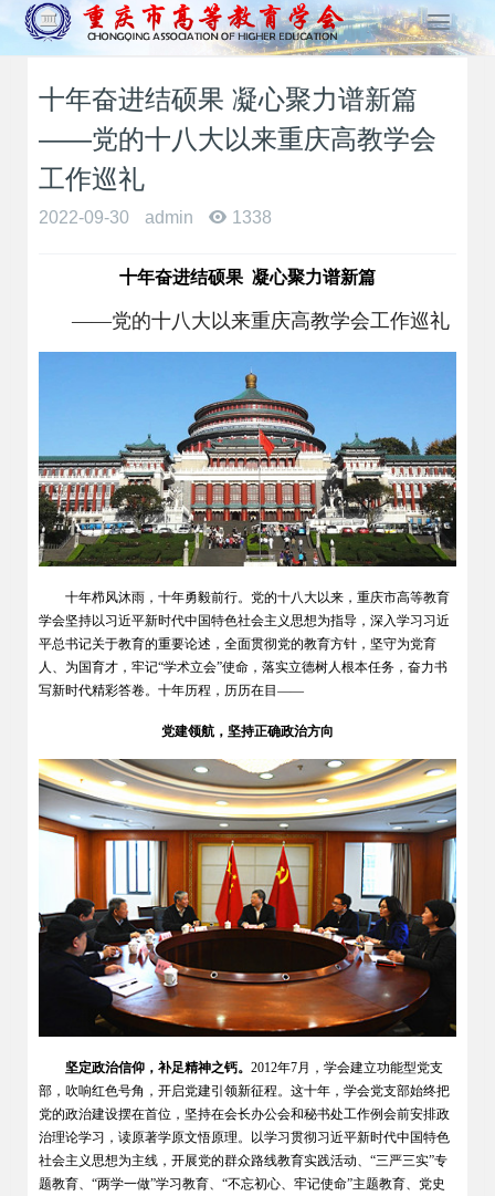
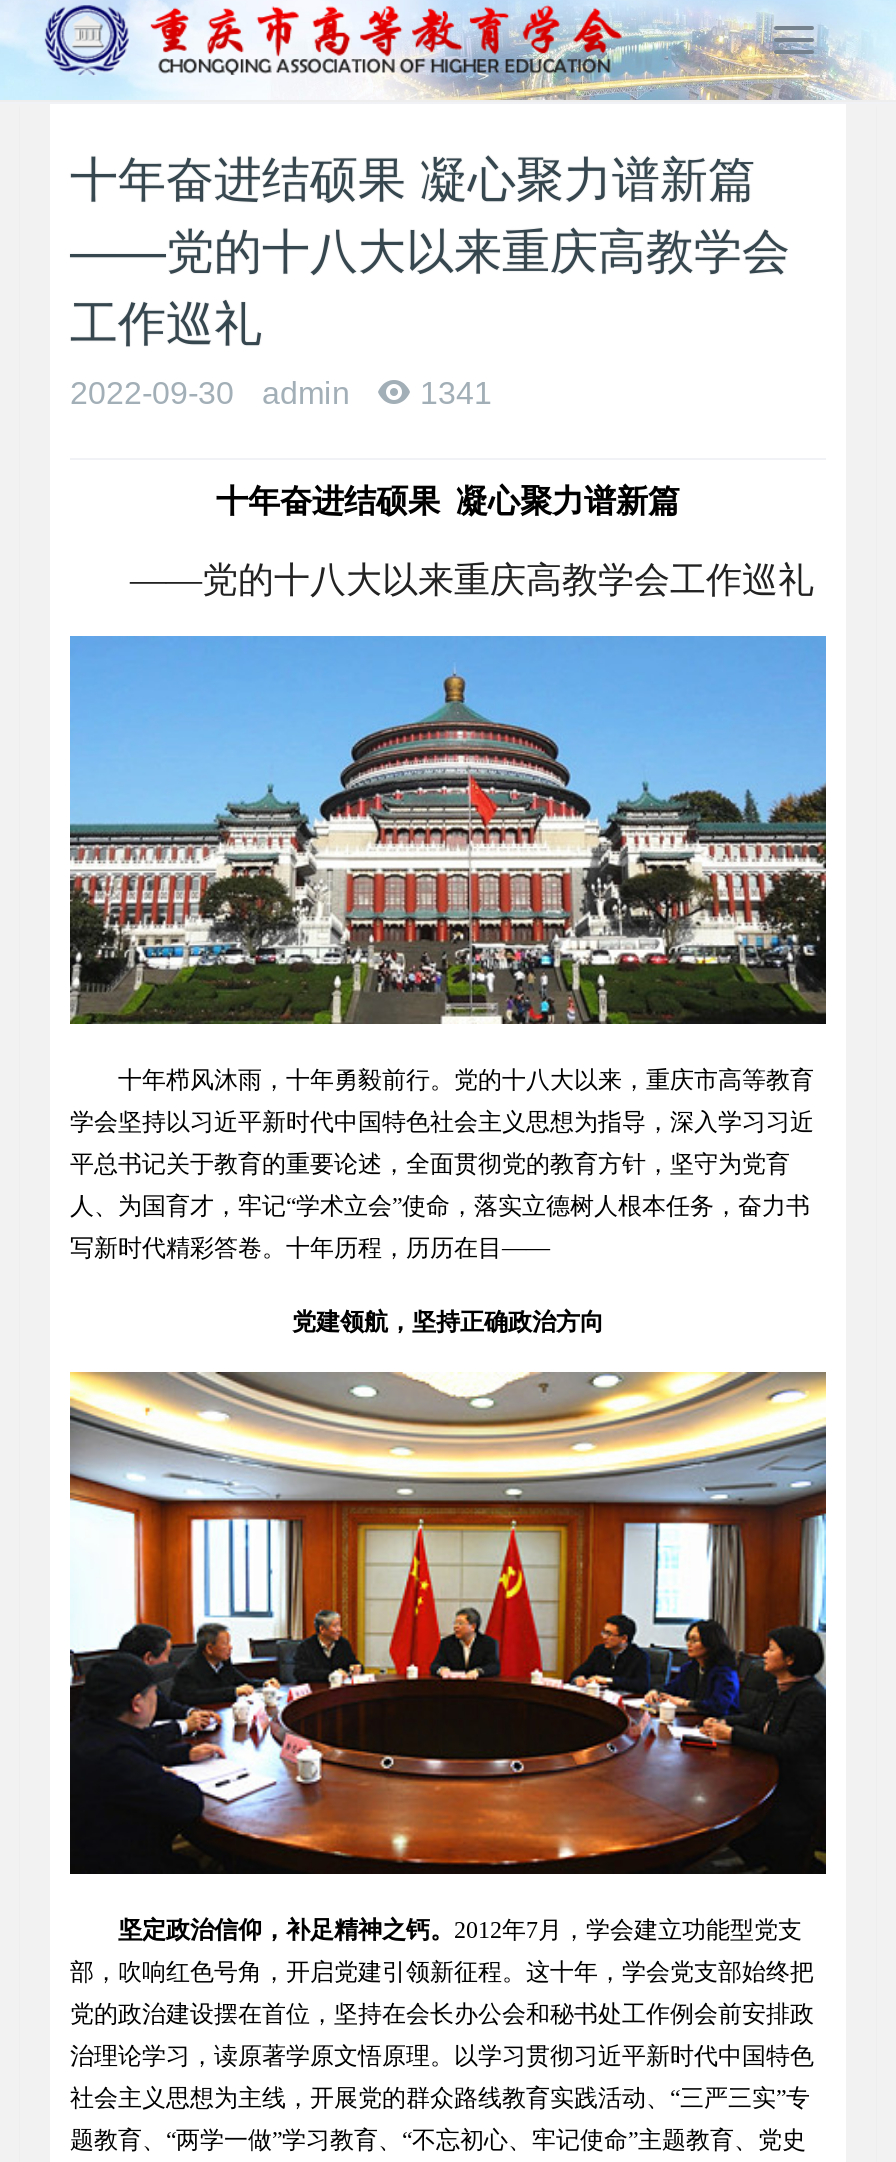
[232,208,272,227] 1338 -> [420,376,492,410] 1341

